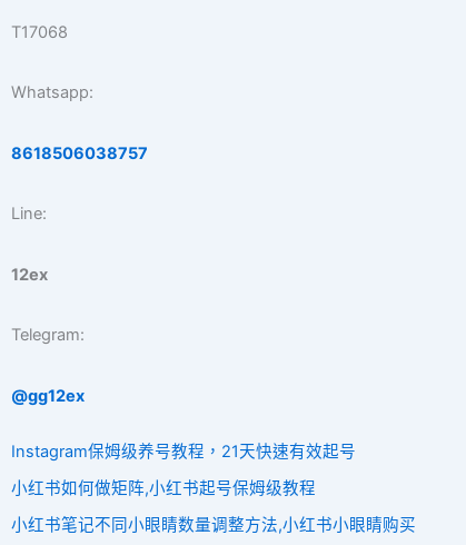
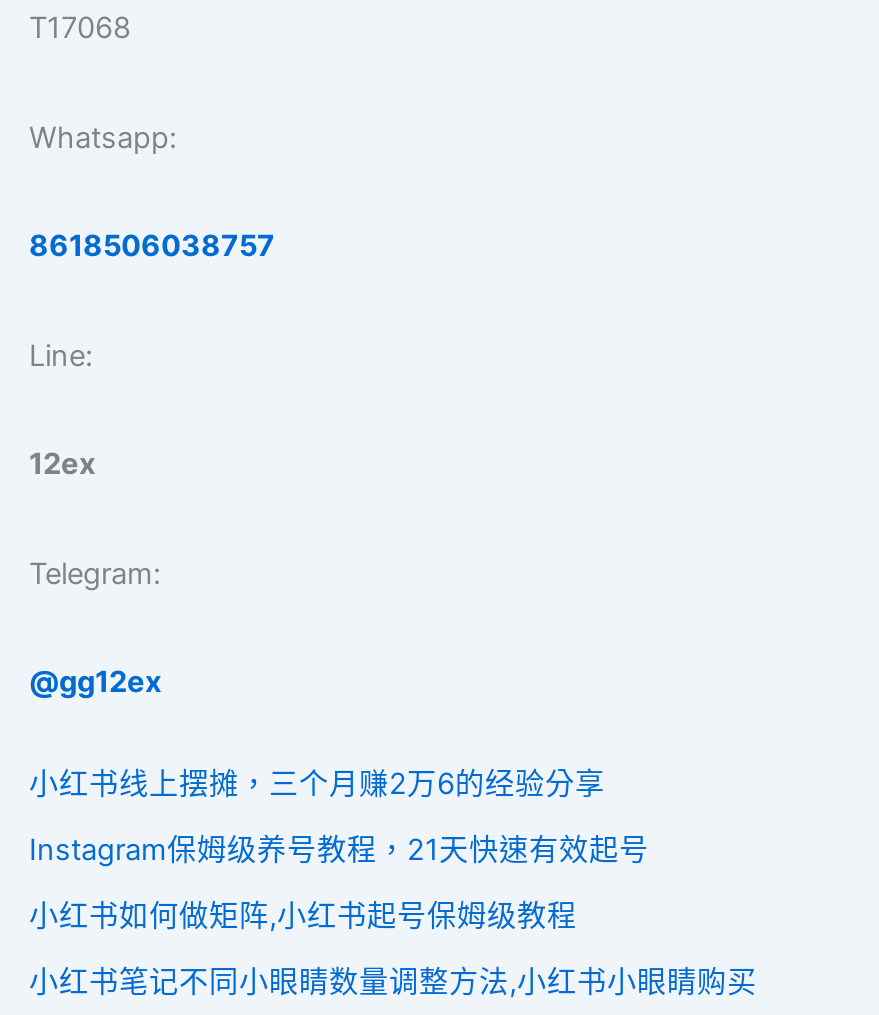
none -> [29,766,605,802] 小红书线上摆摊，三个月赚2万6的经验分享

